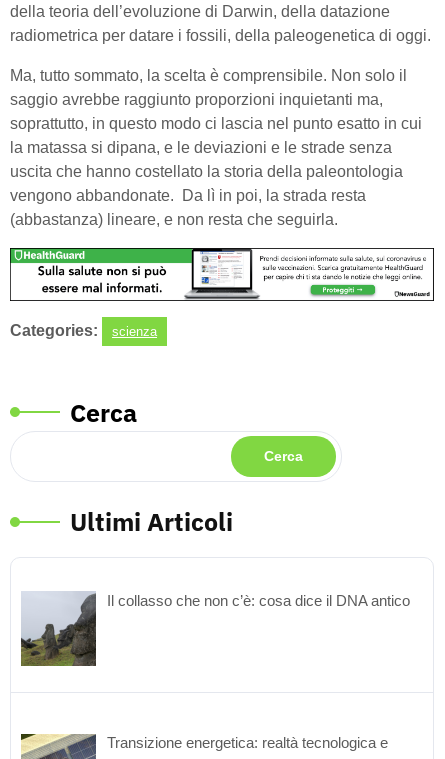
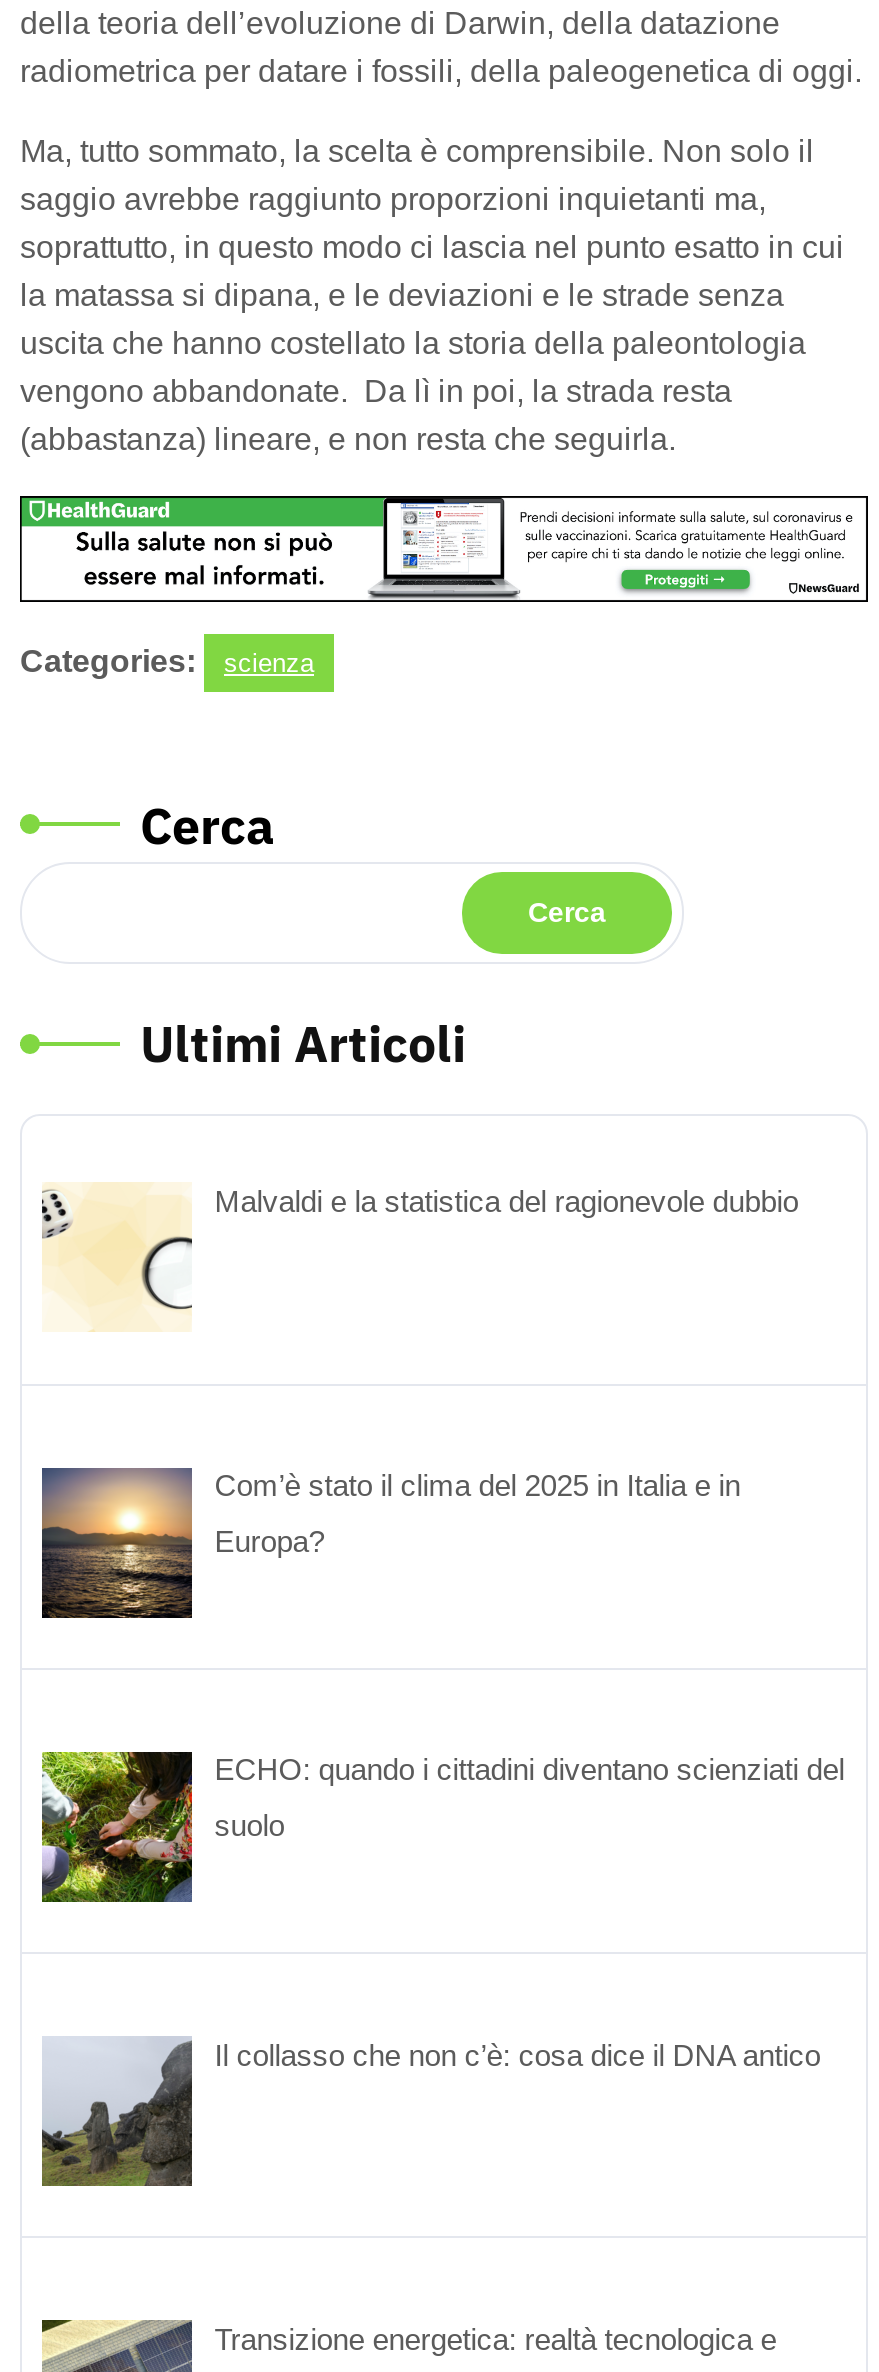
none -> [40,1184,798,1332] [image] | Malvaldi e la statistica del ragionevole dubbio
none -> [40,1466,740,1620] [image] | Com’è stato il clima del 2025 in Italia e in | Europa?
none -> [40,1750,844,1904] [image] | ECHO: quando i cittadini diventano scienziati del | suolo

